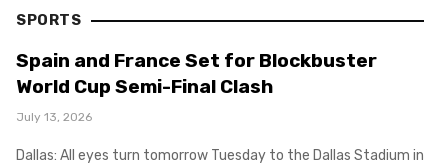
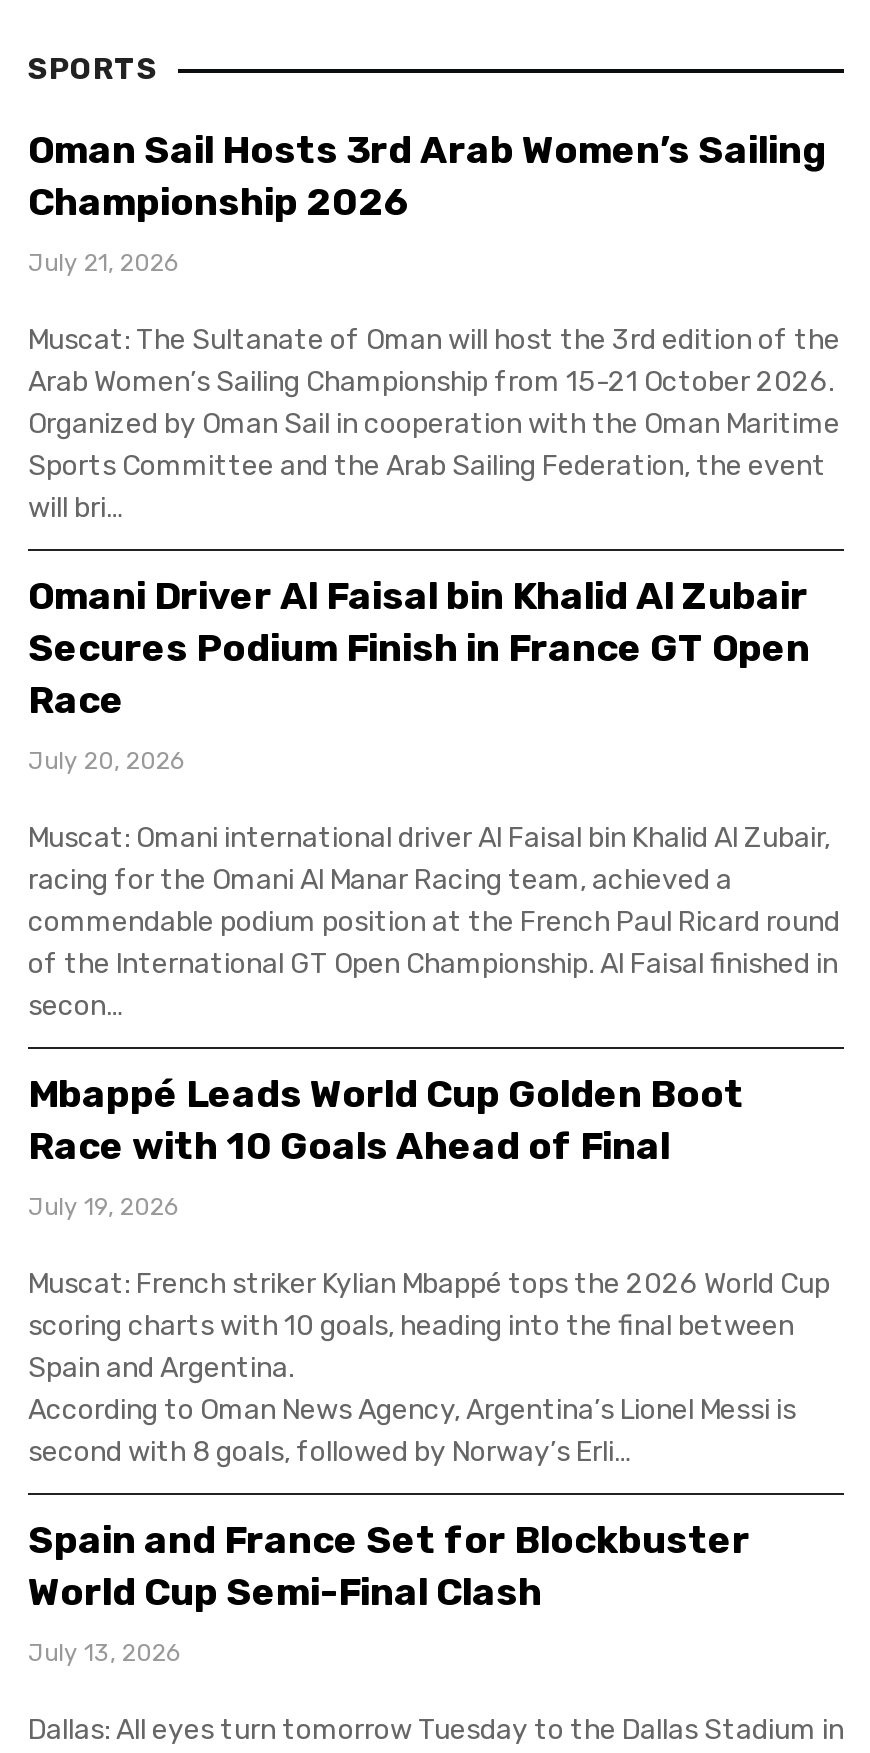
none -> [28,127,840,1469] Oman Sail Hosts 3rd Arab Women’s Sailing | Championship 2026 | July 21, 2026 | Muscat: The Sultanate of Oman will host the 3rd edition of the | Arab Women’s Sailing Championship from 15-21 October 2026. | Organized by Oman Sail in cooperation with the Oman Maritime | Sports Committee and the Arab Sailing Federation, the event | will bri… | Omani Driver Al Faisal bin Khalid Al Zubair | Secures Podium Finish in France GT Open | Race | July 20, 2026 | Muscat: Omani international driver Al Faisal bin Khalid Al Zubair, | racing for the Omani Al Manar Racing team, achieved a | commendable podium position at the French Paul Ricard round | of the International GT Open Championship. Al Faisal finished in | secon… | Mbappé Leads World Cup Golden Boot | Race with 10 Goals Ahead of Final | July 19, 2026 | Muscat: French striker Kylian Mbappé tops the 2026 World Cup | scoring charts with 10 goals, heading into the final between | Spain and Argentina. | According to Oman News Agency, Argentina’s Lionel Messi is | second with 8 goals, followed by Norway’s Erli…

